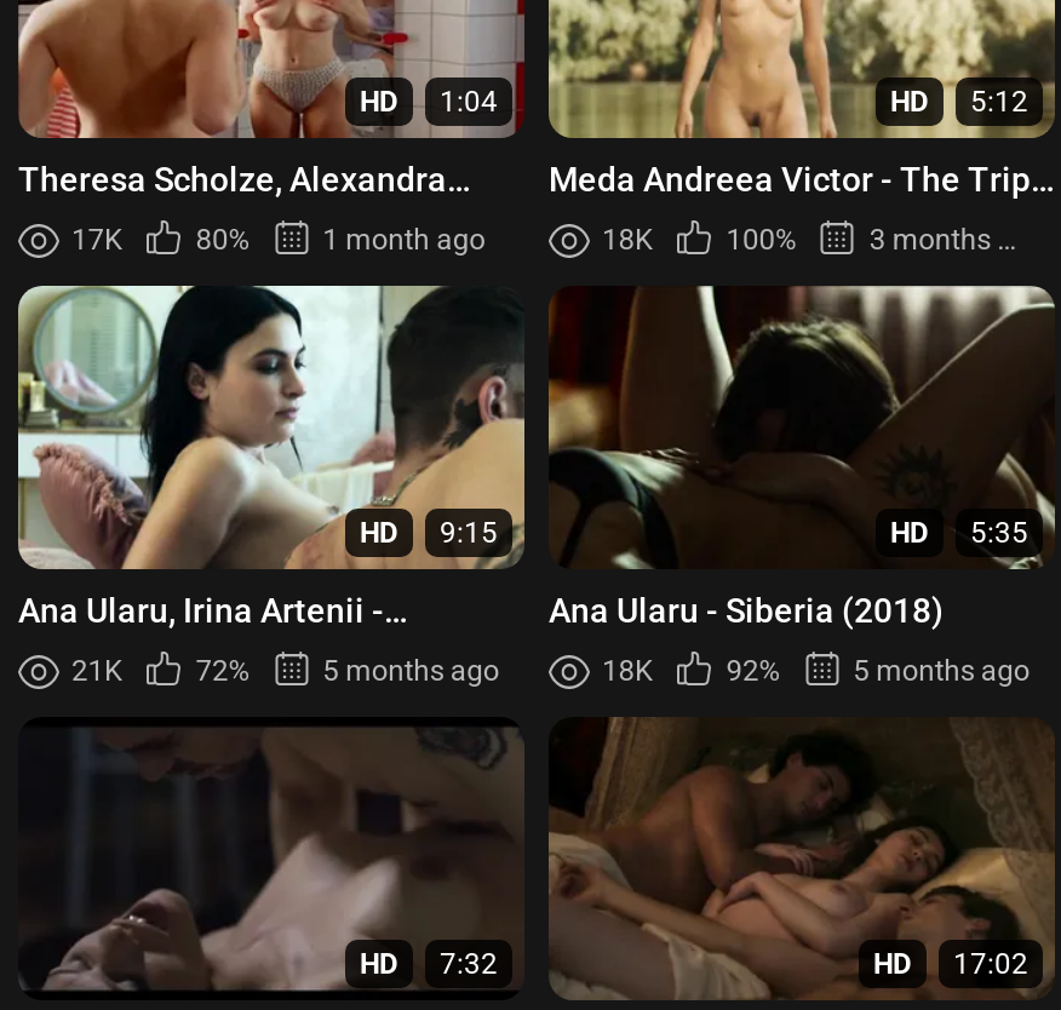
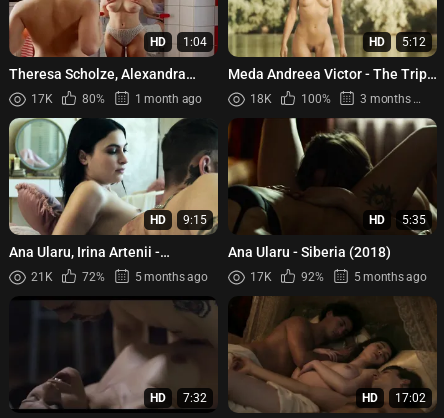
[602,654,654,688] 18K -> [250,270,271,284] 17K

